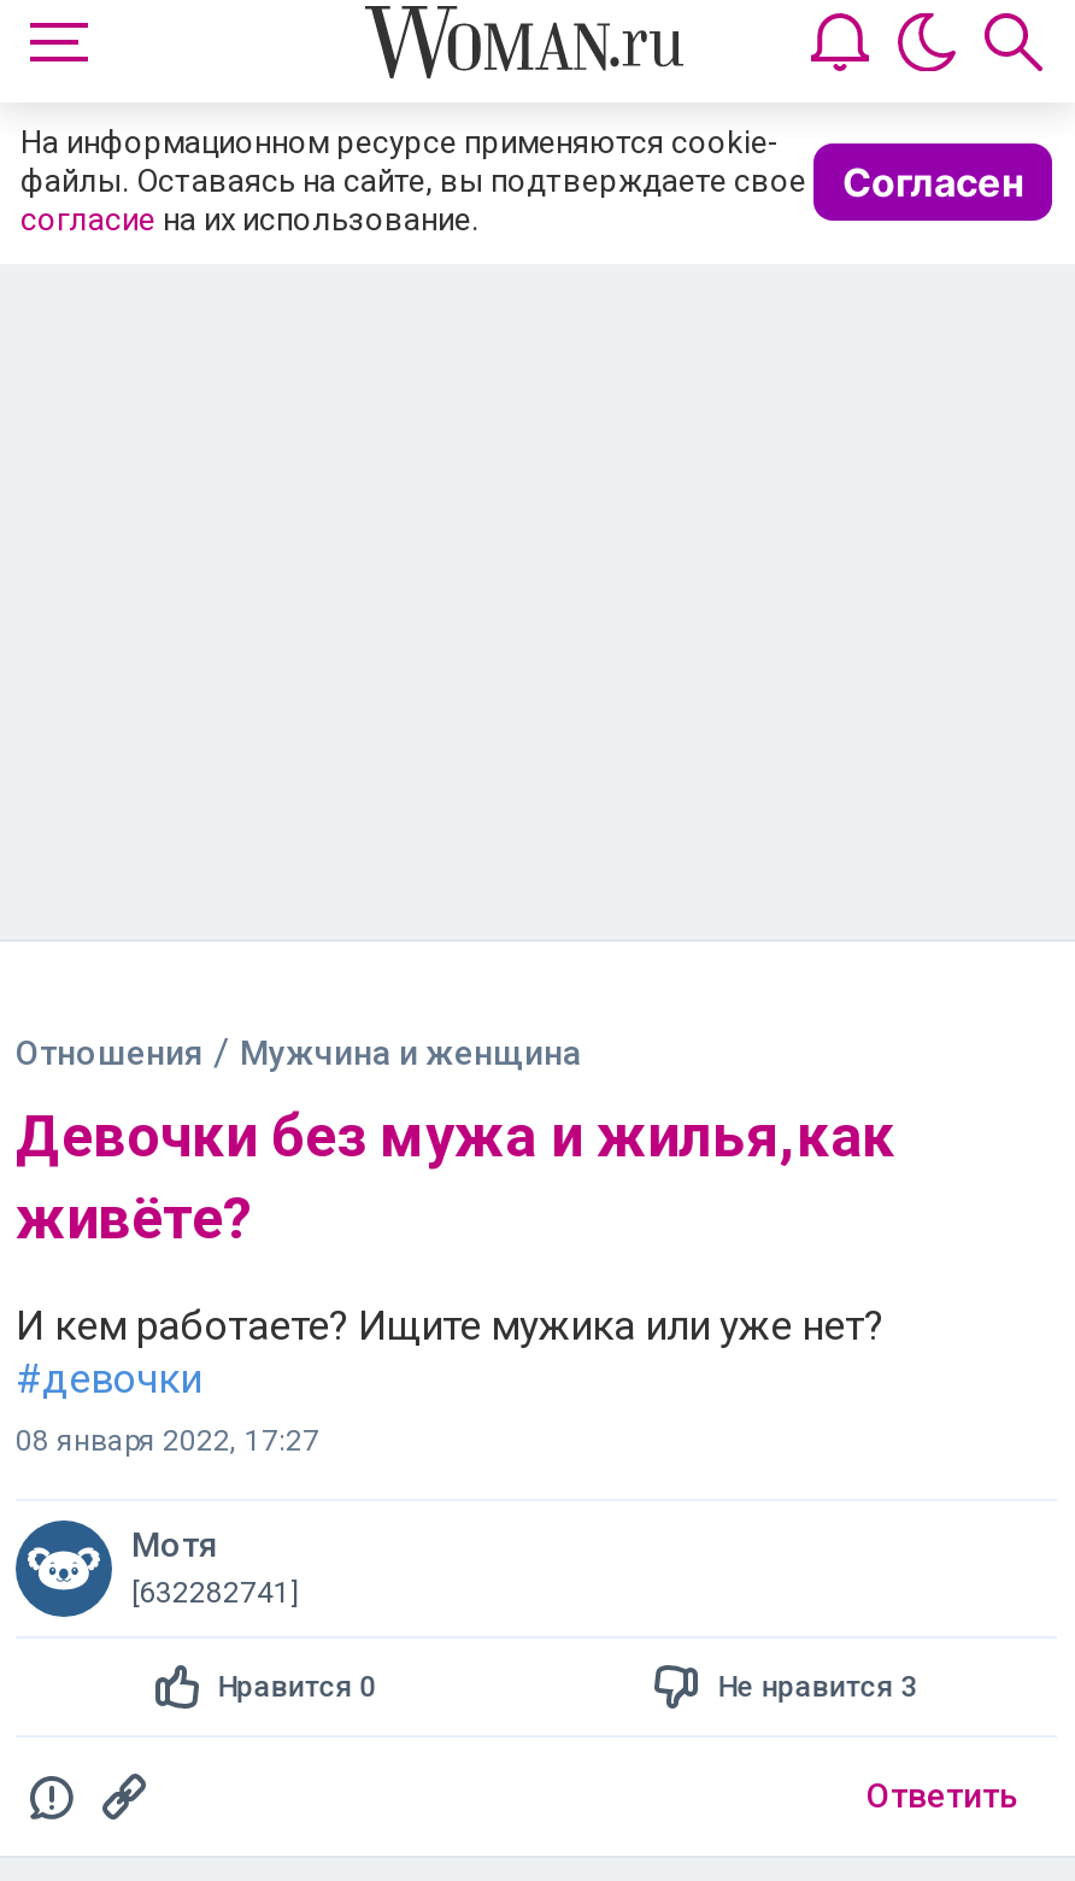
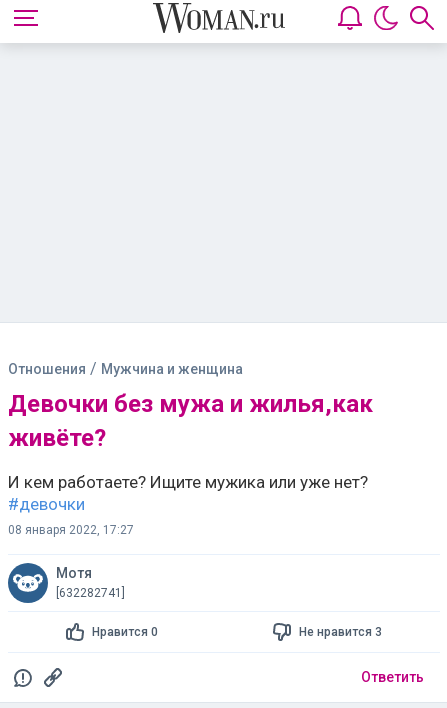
[20,124,806,238] На информационном ресурсе применяются cookie- | файлы. Оставаясь на сайте, вы подтверждаете свое | согласие на их использование. -> none
[842,158,1023,206] Согласен -> none

